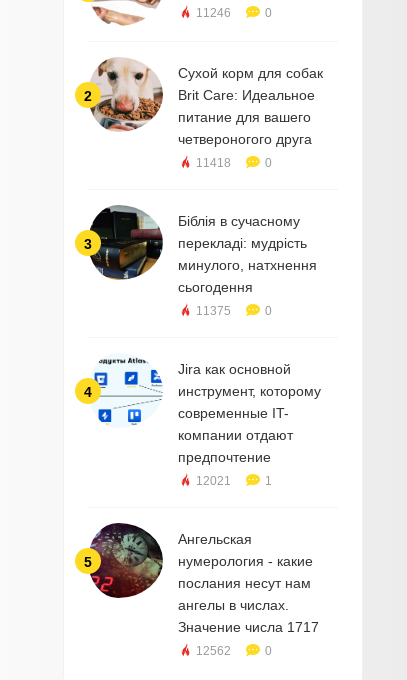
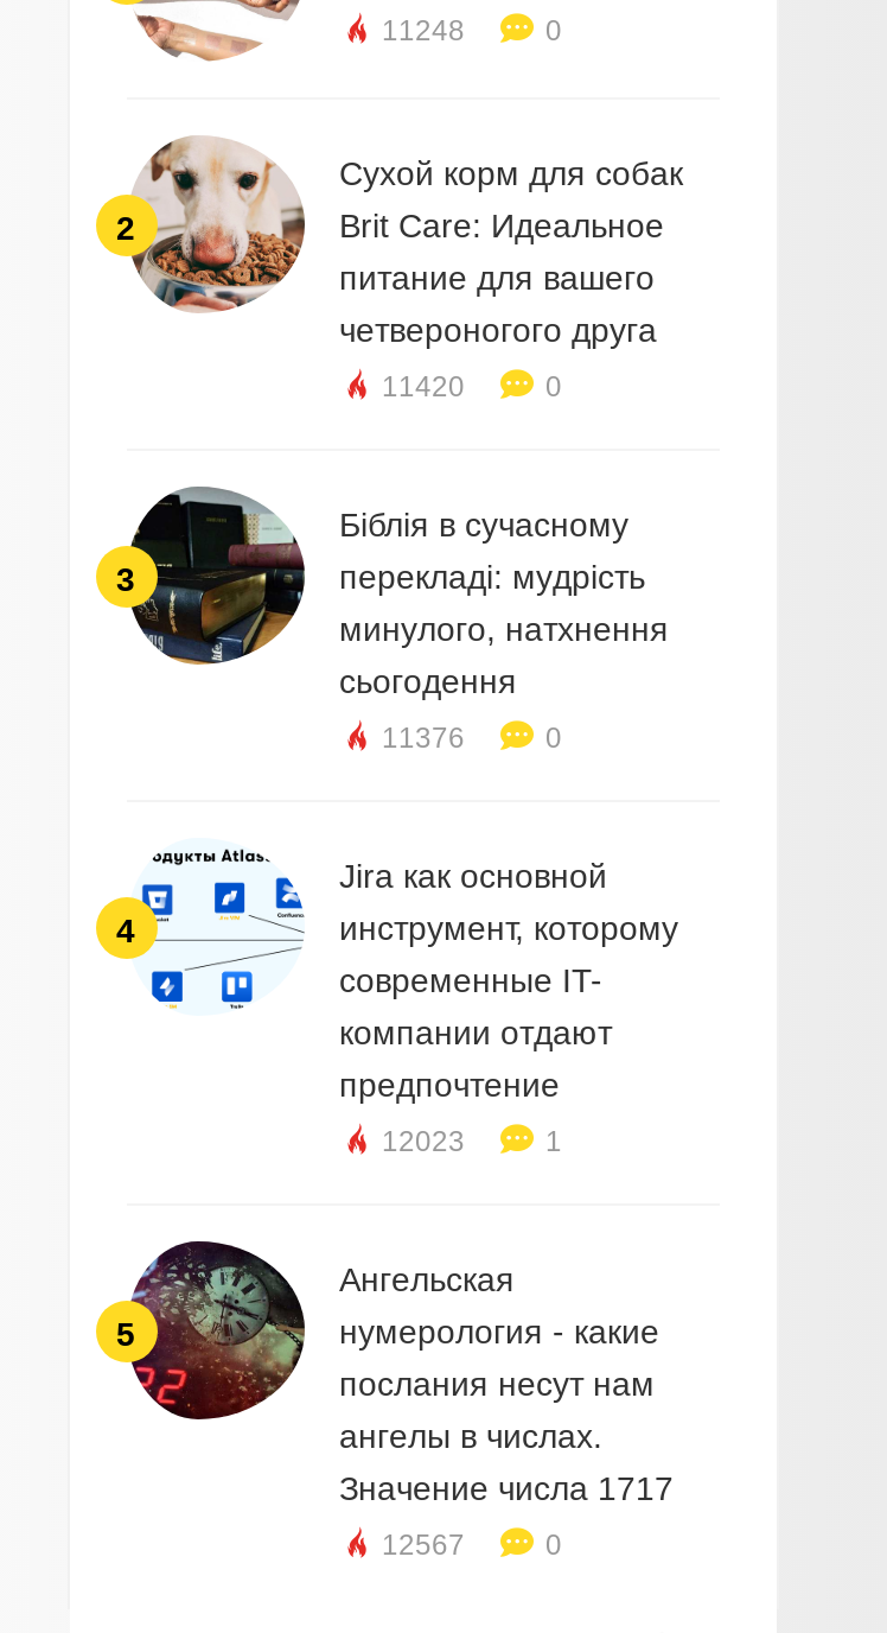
[195,5,230,19] 11246 -> [382,13,465,46] 11248
[195,155,230,169] 11418 -> [382,369,465,402] 11420
[195,303,230,317] 11375 -> [382,720,465,754] 11376
[195,473,230,487] 12021 -> [382,1124,465,1157] 12023
[195,643,230,657] 12562 -> [382,1527,465,1561] 12567

